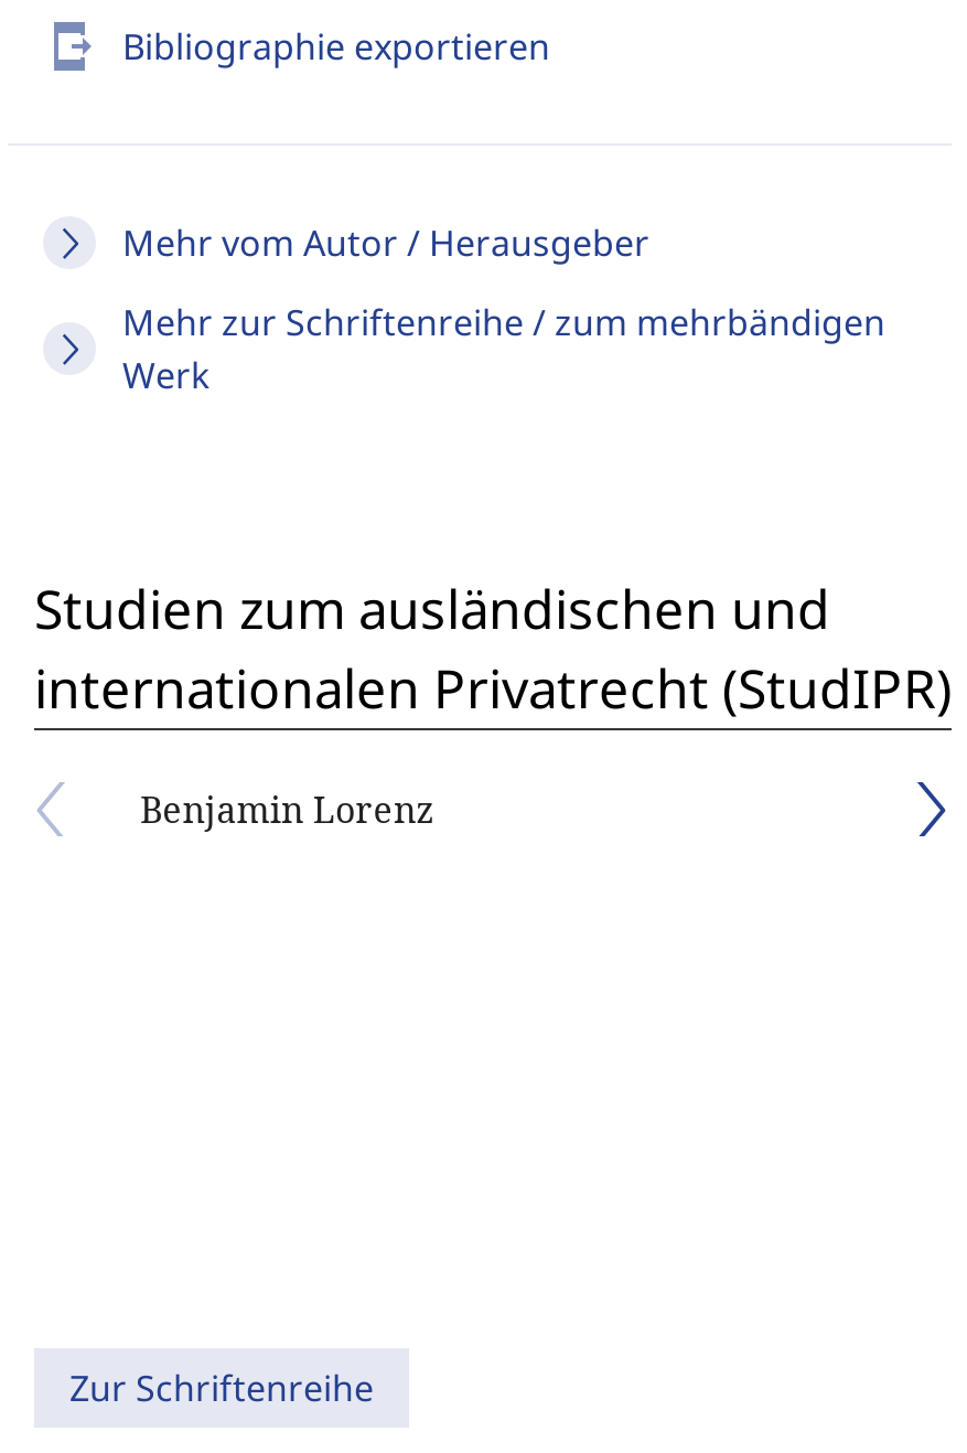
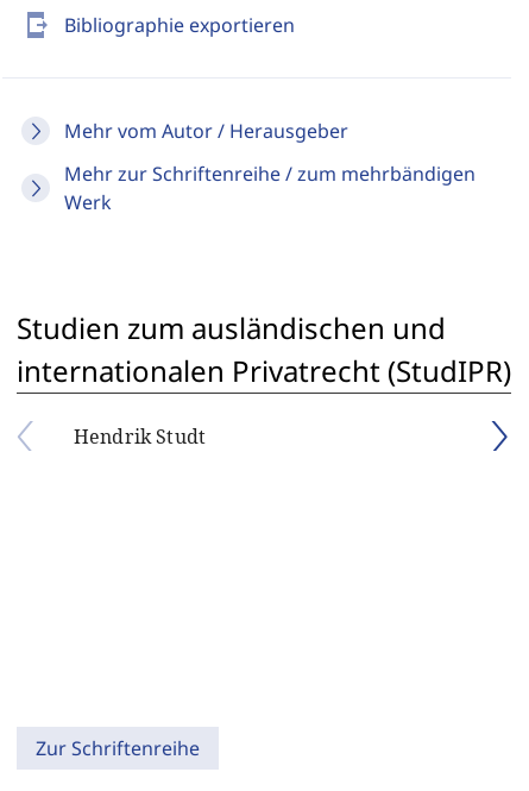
[140,786,434,834] Benjamin Lorenz -> [74,423,206,450] Hendrik Studt

